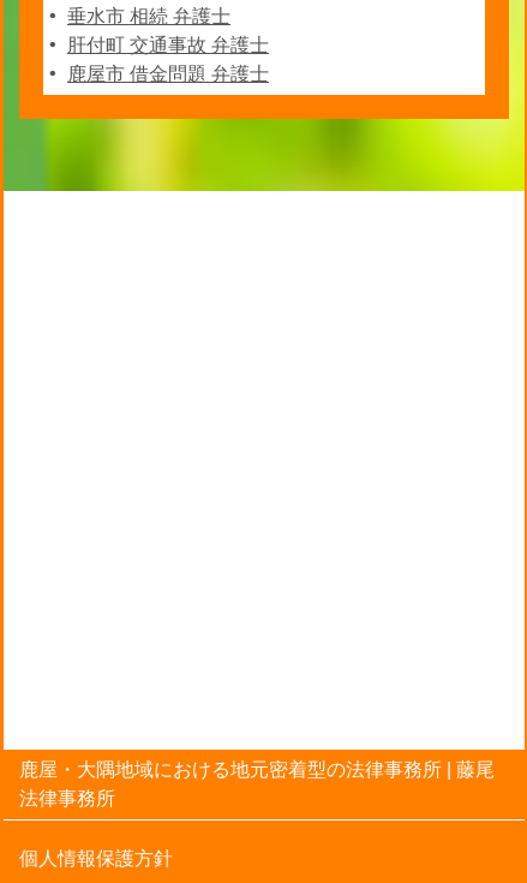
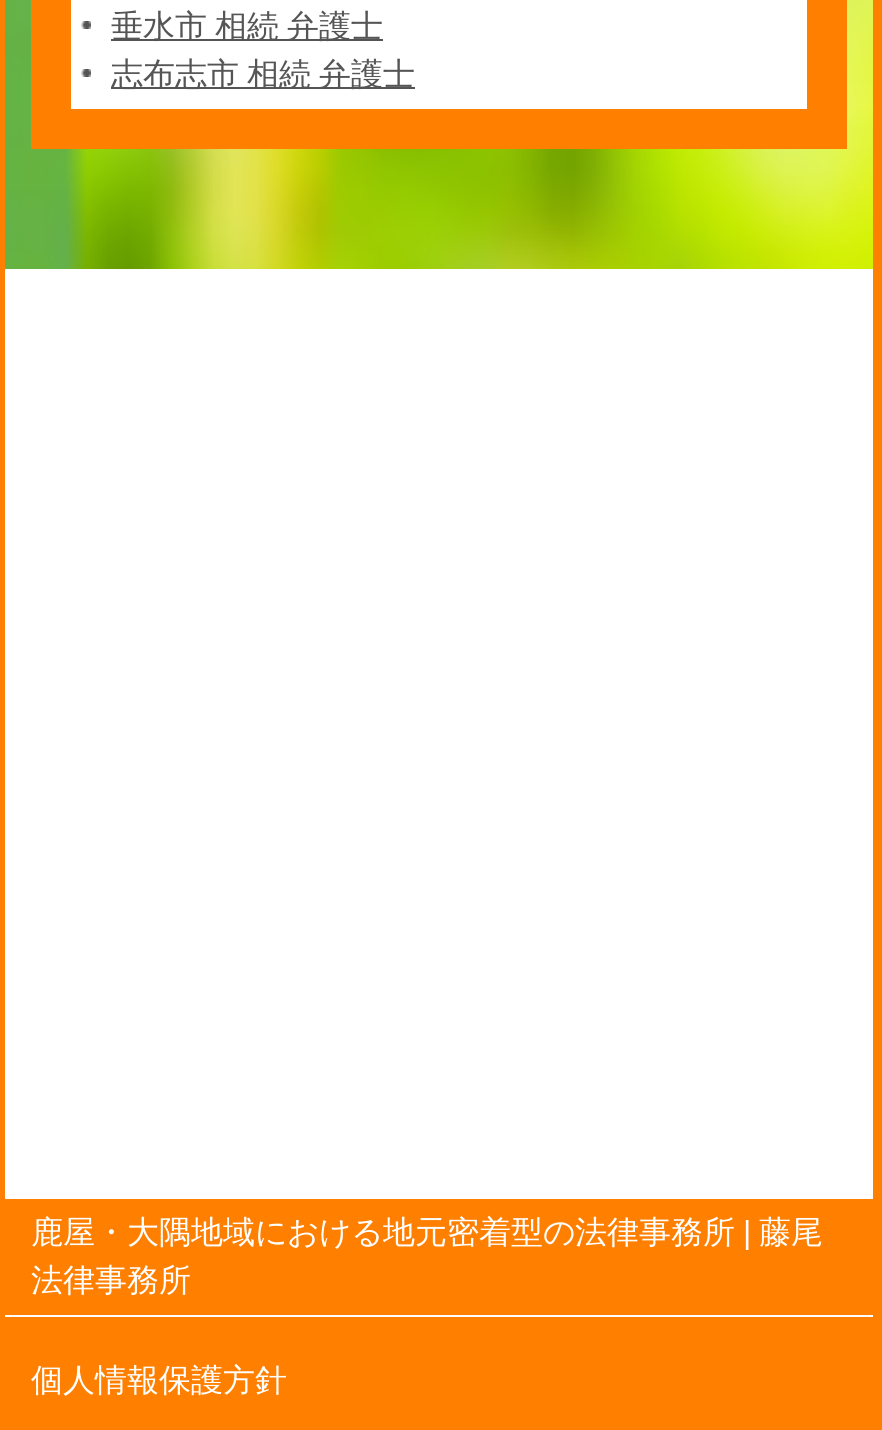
[67,35,269,84] 肝付町 交通事故 弁護士 | 鹿屋市 借金問題 弁護士 -> [111,57,415,91] 志布志市 相続 弁護士

